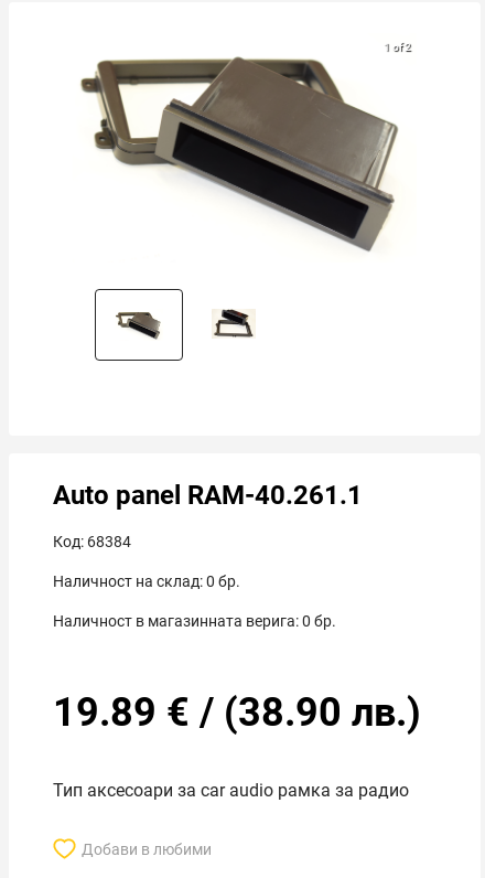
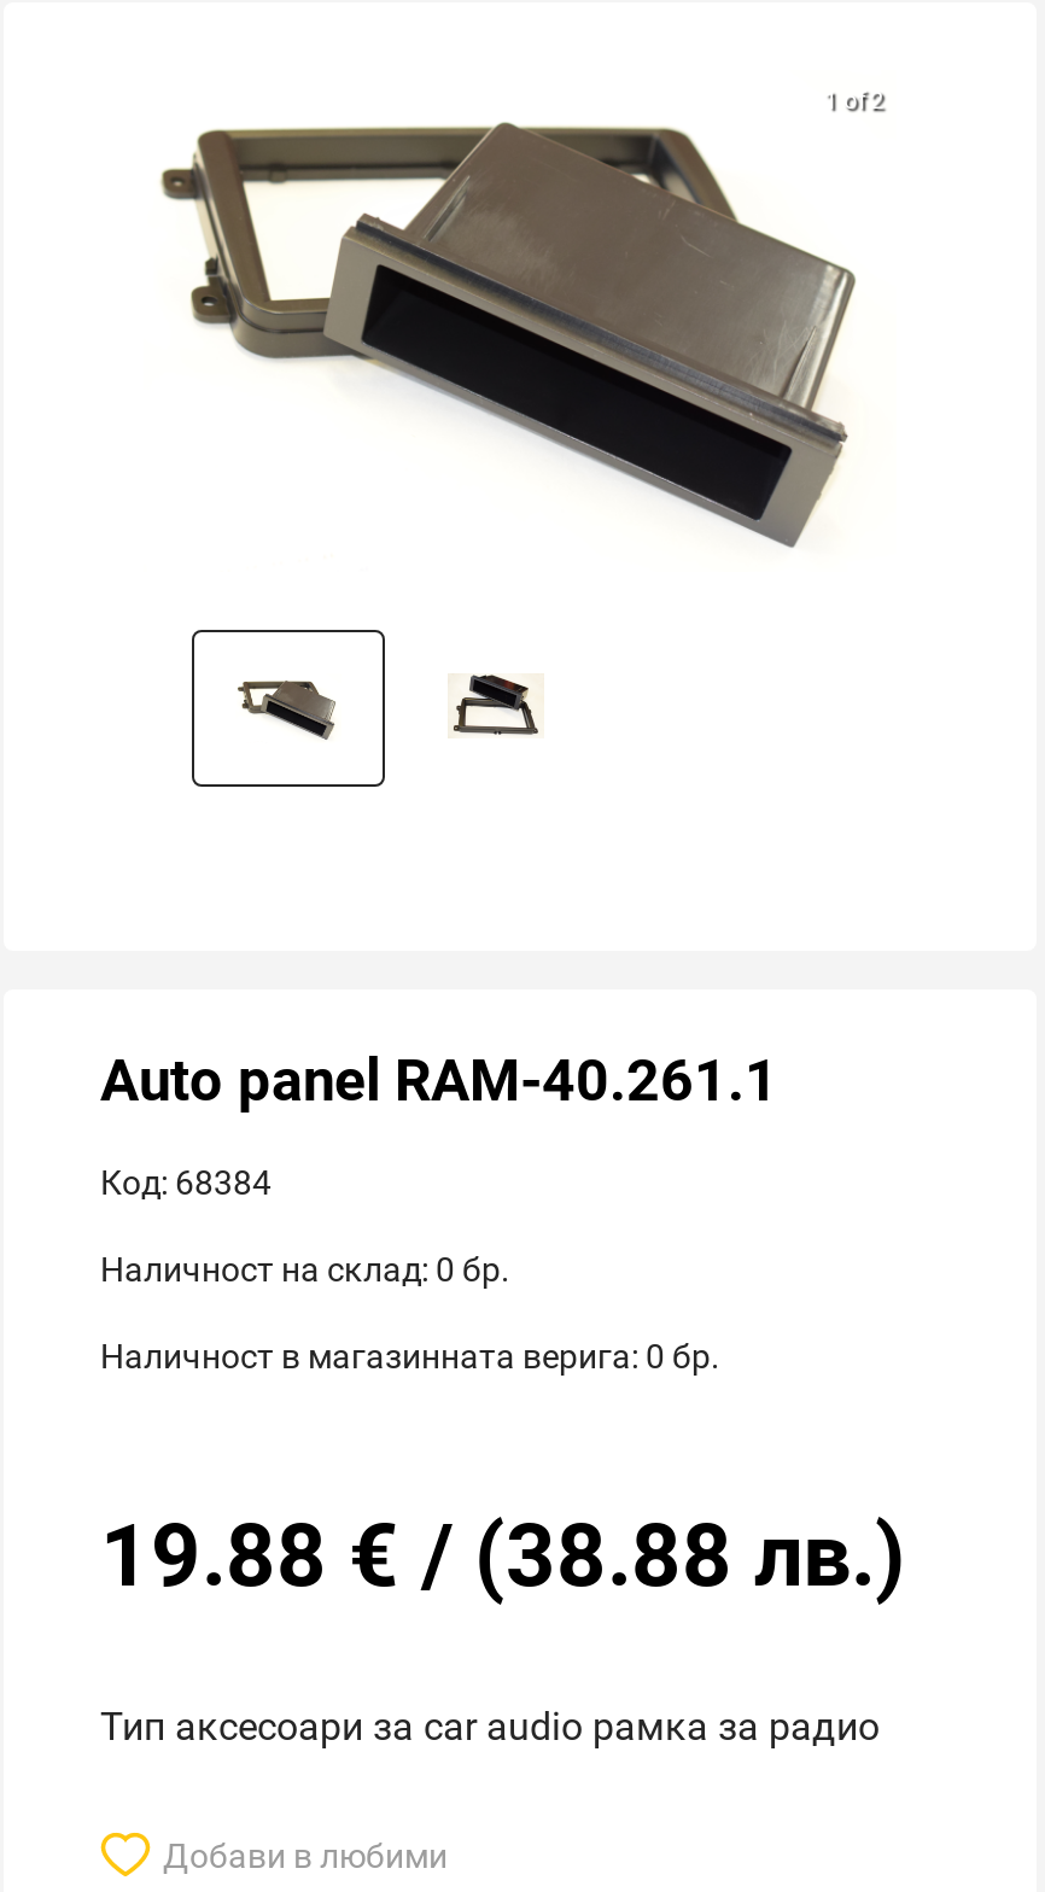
[53,689,421,735] 19.89 €/ (38.90 лв.) -> [100,1505,906,1607] 19.88 €/ (38.88 лв.)

